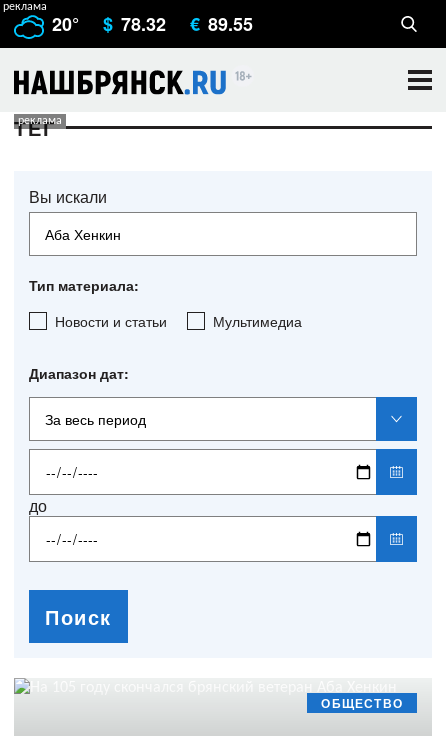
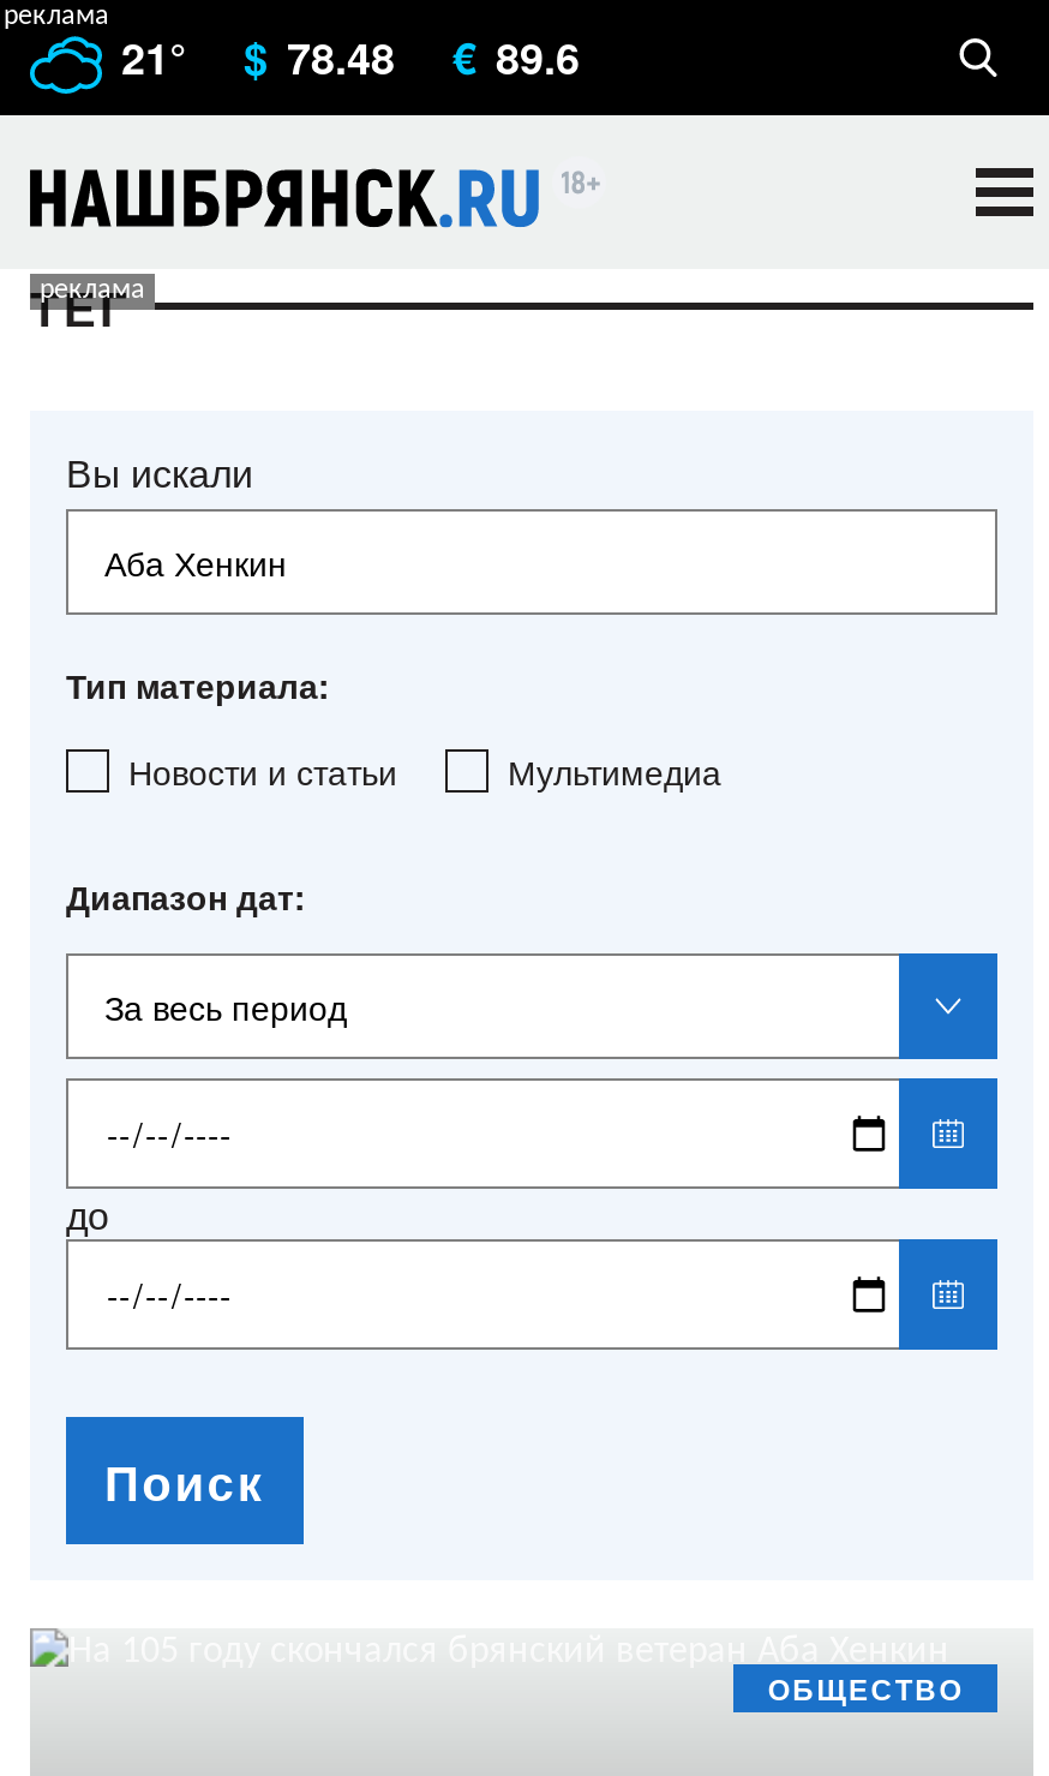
[52,11,79,37] 20° -> [121,26,186,89] 21°
[103,11,166,37] $ 78.32 -> [244,26,395,89] $ 78.48
[190,11,253,37] € 89.55 -> [452,26,580,89] € 89.6

